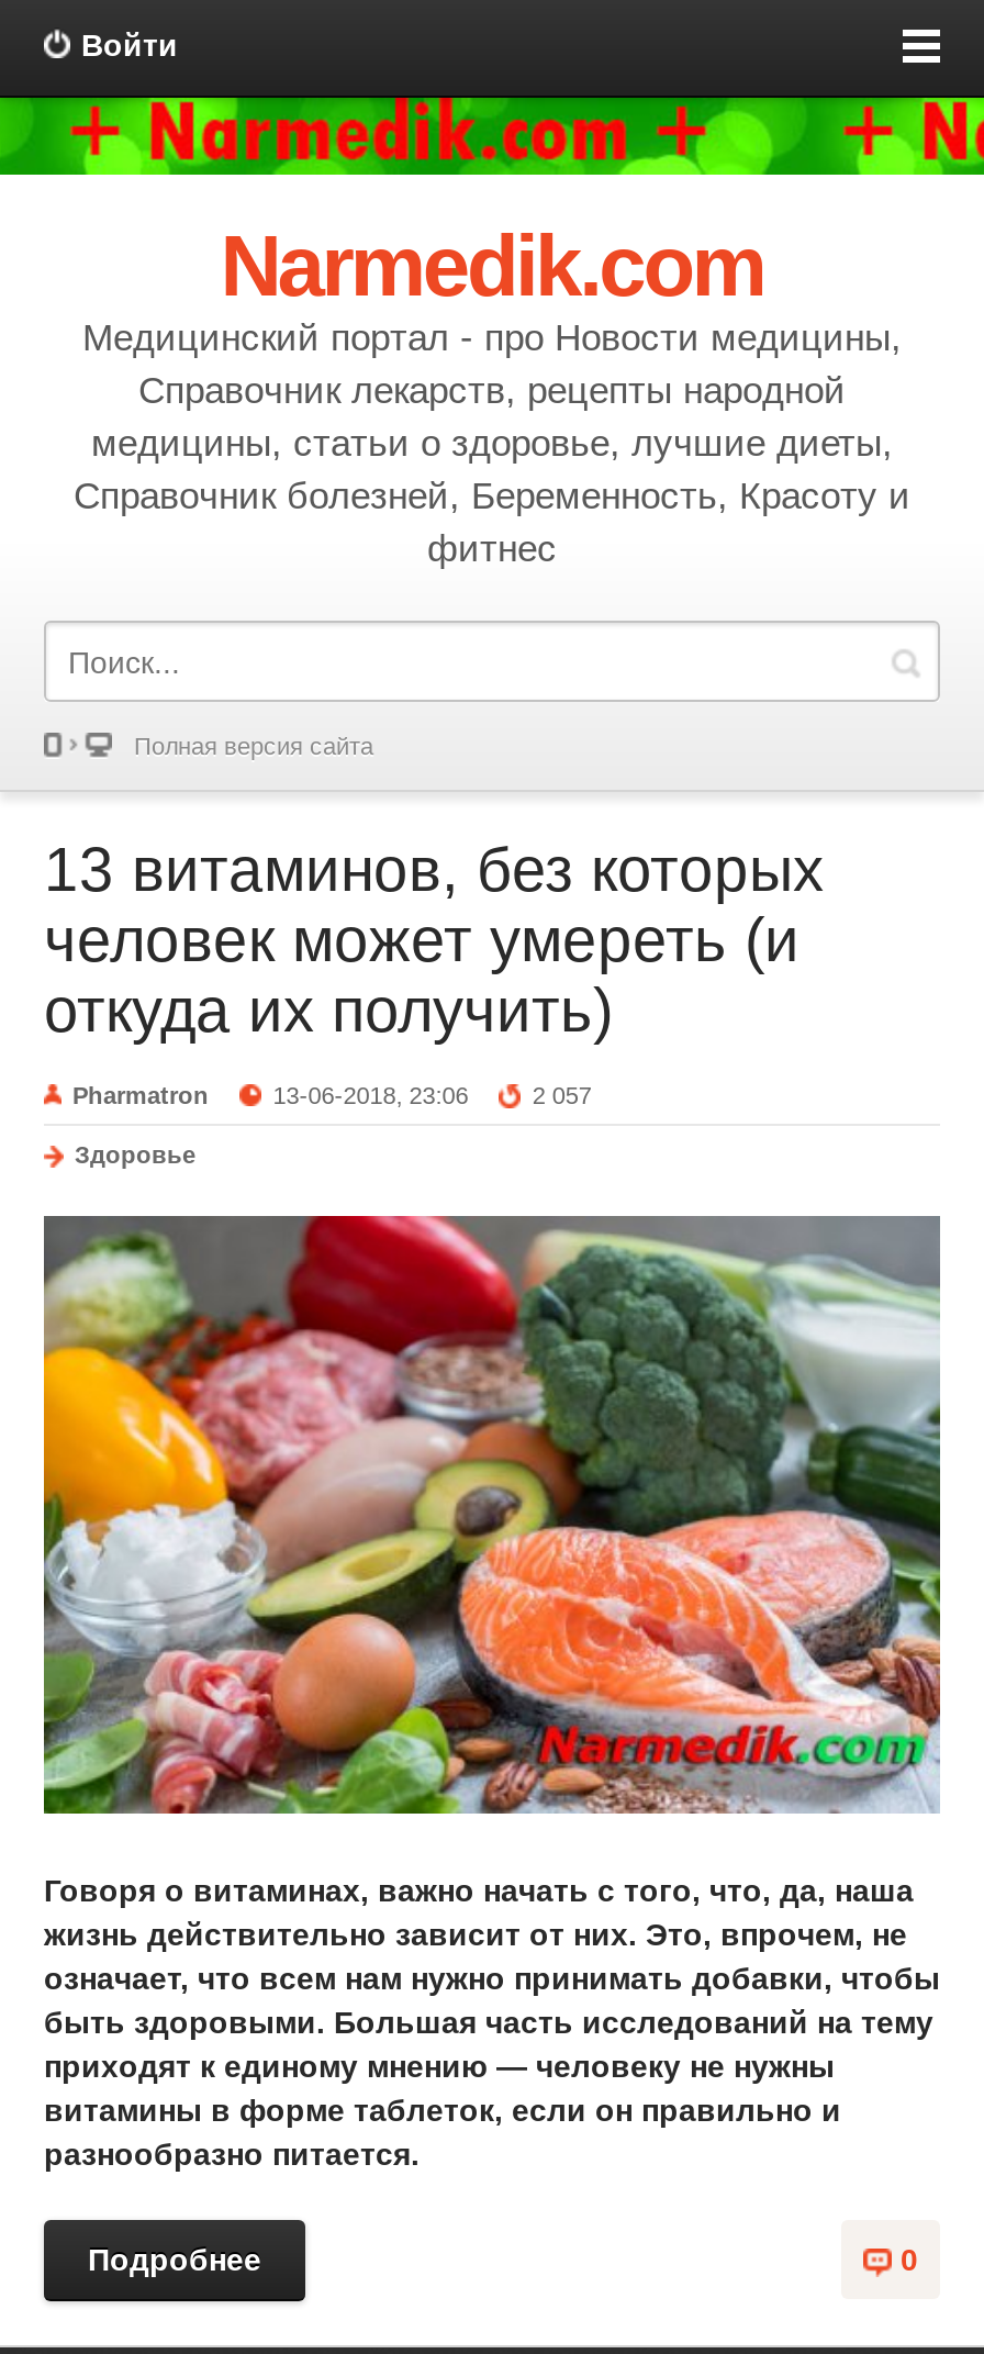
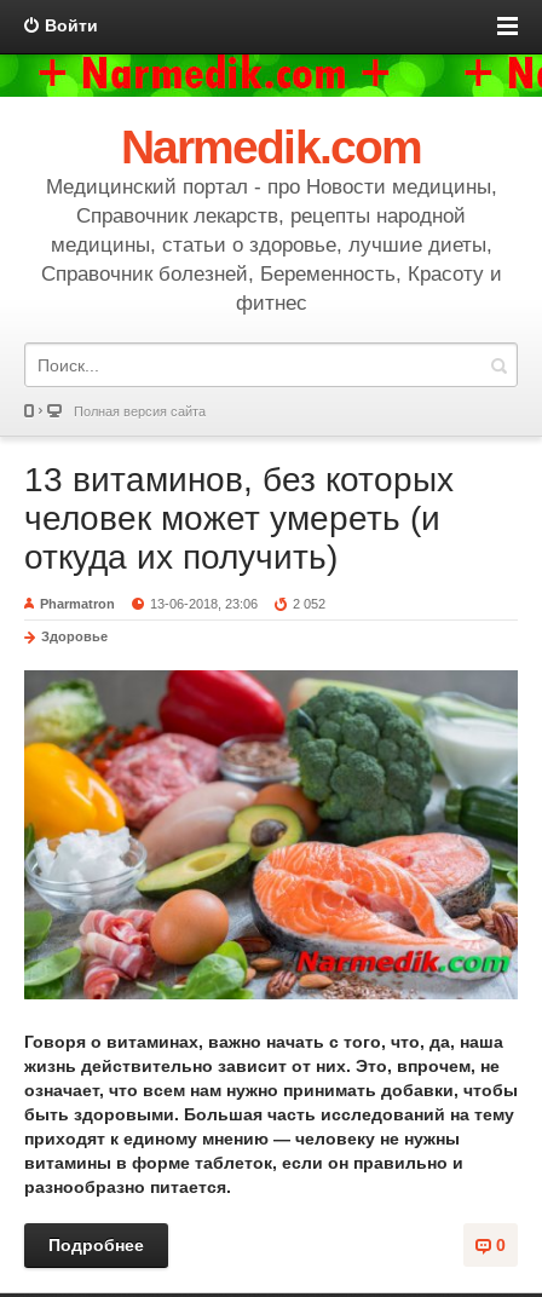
[532,1082,592,1108] 2 057 -> [293,596,326,611] 2 052

